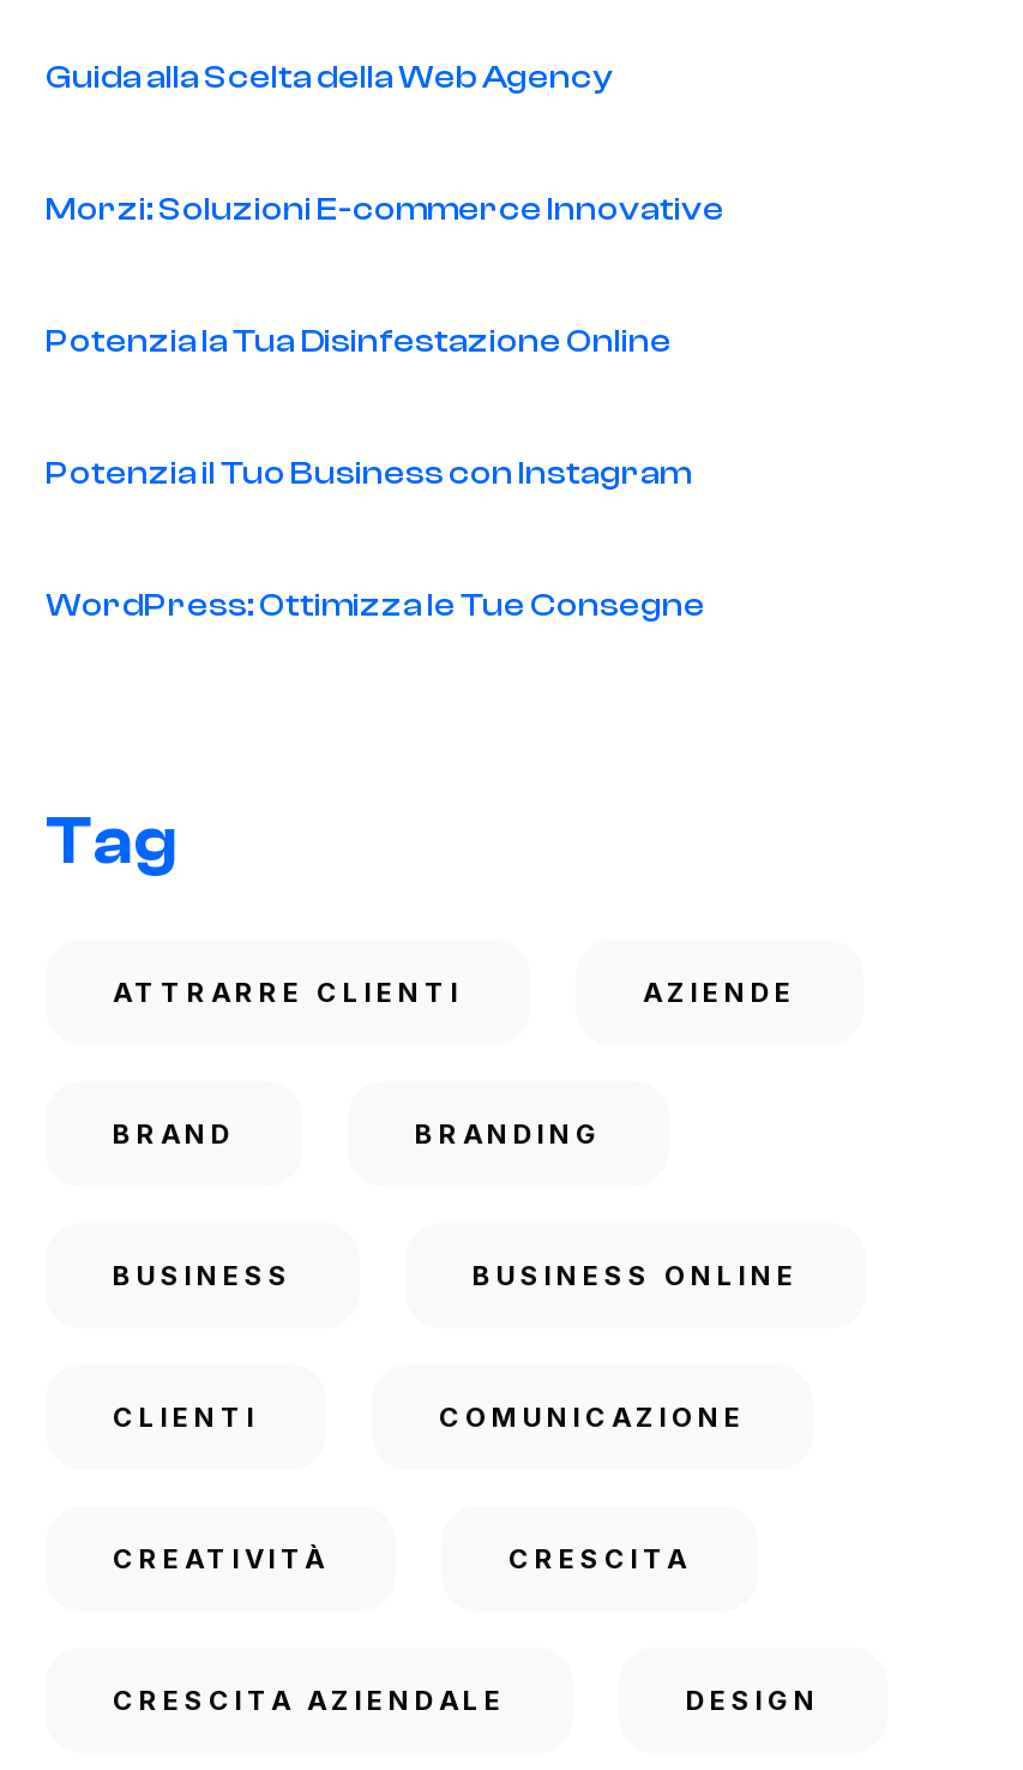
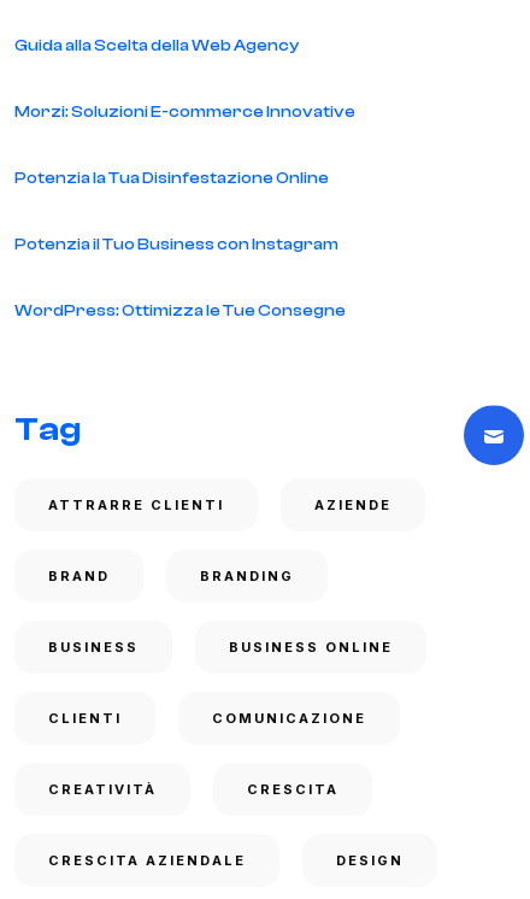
none -> [463,404,525,466] [image]

